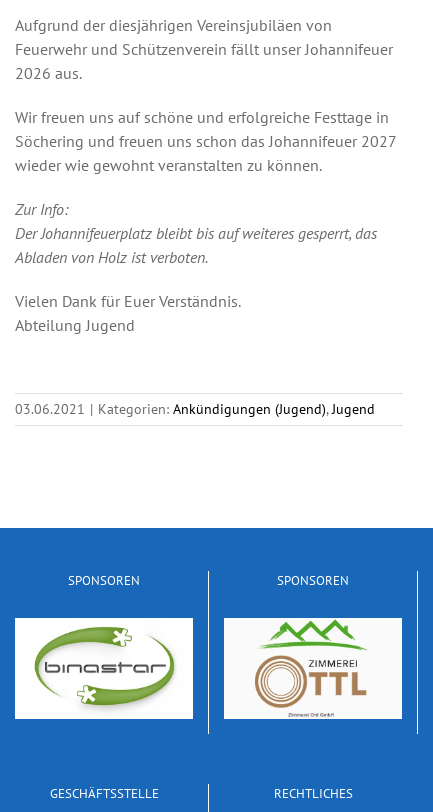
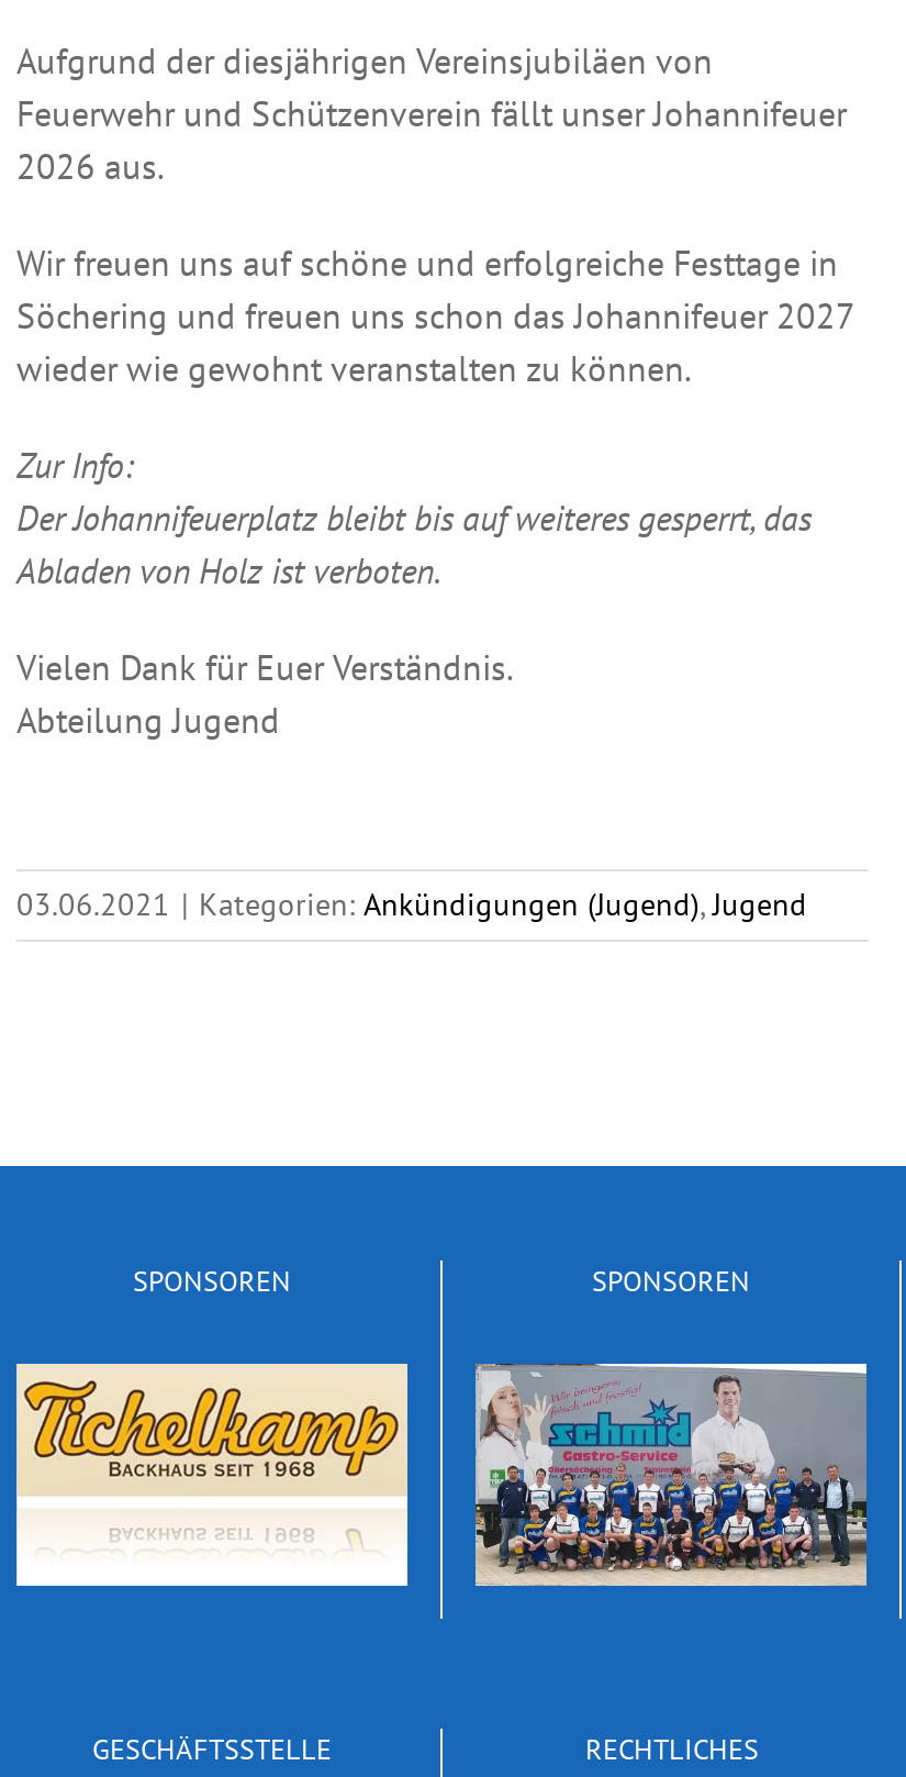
[15,618,193,709] [image] -> [16,1364,407,1562] [image]
[223,617,403,719] [image] -> [473,1362,869,1586] [image]

